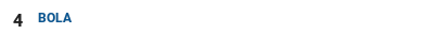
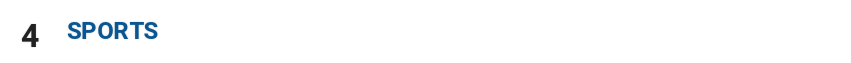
[38,11,72,25] BOLA -> [67,17,158,45] SPORTS

